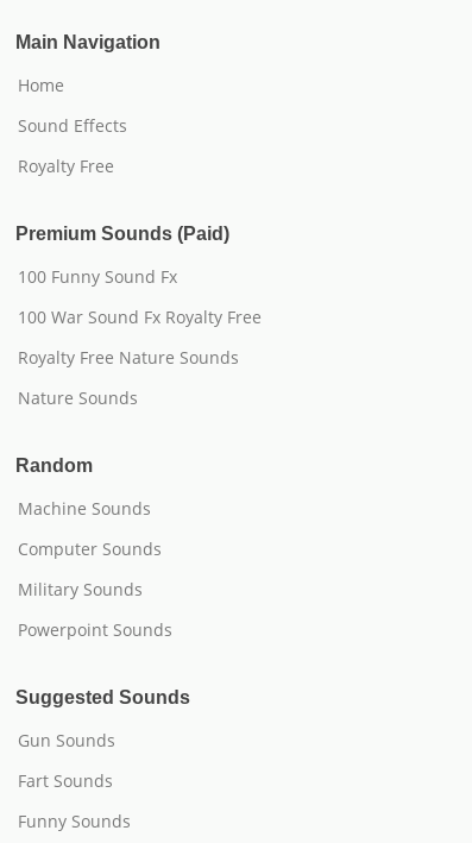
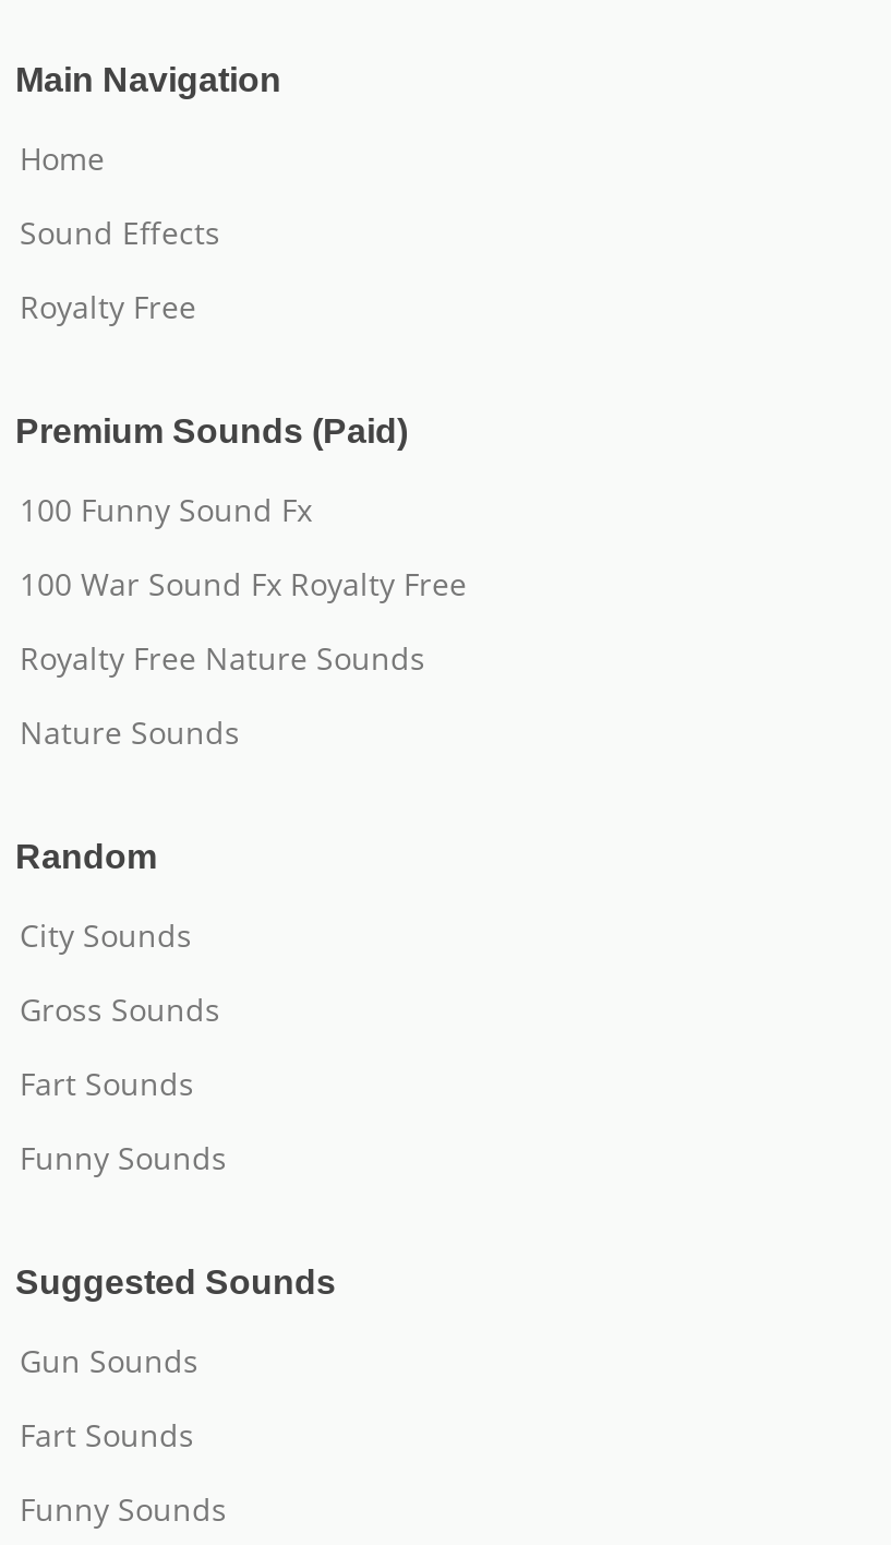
[18,497,151,520] Machine Sounds -> [20,914,192,956] City Sounds
[18,537,162,560] Computer Sounds -> [20,989,220,1030] Gross Sounds
[18,578,143,600] Military Sounds -> [20,1063,194,1104] Fart Sounds
[18,618,172,641] Powerpoint Sounds -> [20,1137,227,1178] Funny Sounds

